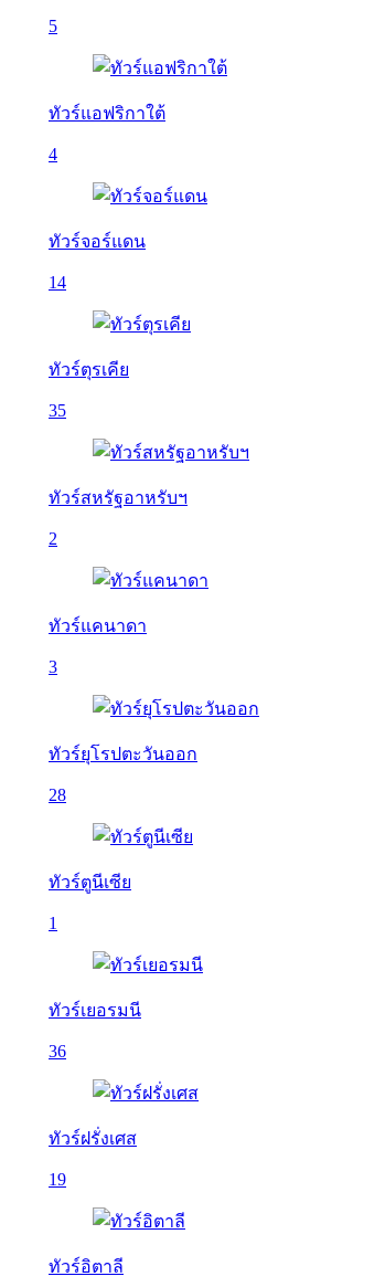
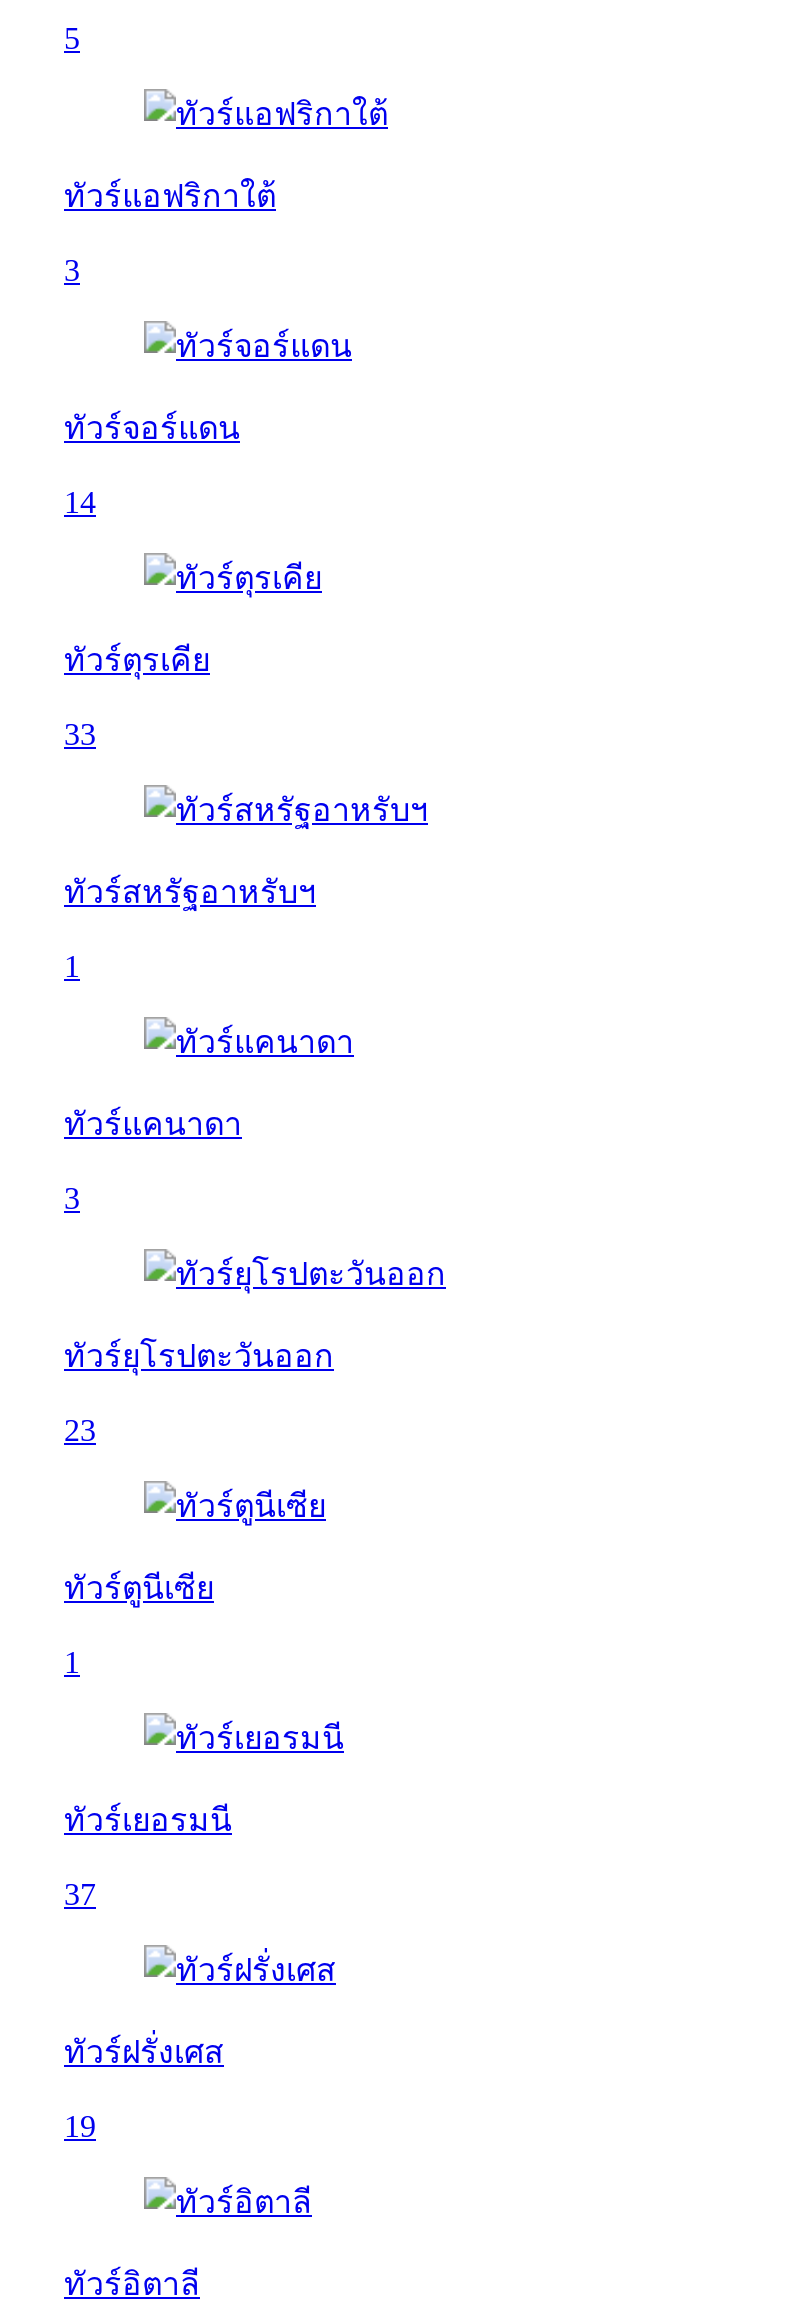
[49,145,57,163] 4 -> [64,253,80,287] 3
[49,401,66,420] 35 -> [64,717,96,751] 33
[49,529,57,548] 2 -> [64,949,80,983] 1
[49,785,66,804] 28 -> [64,1413,96,1447] 23
[49,1042,66,1061] 36 -> [64,1877,96,1911] 37

